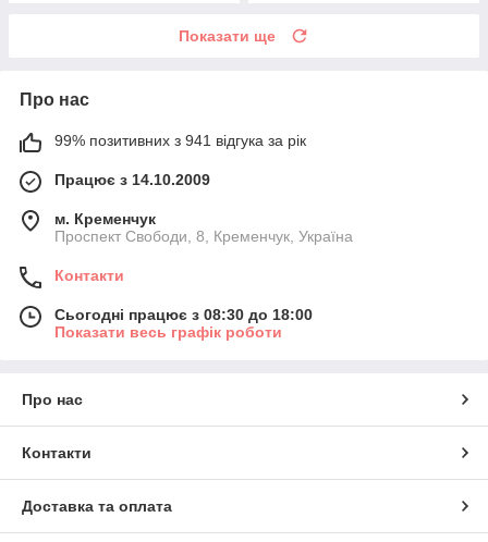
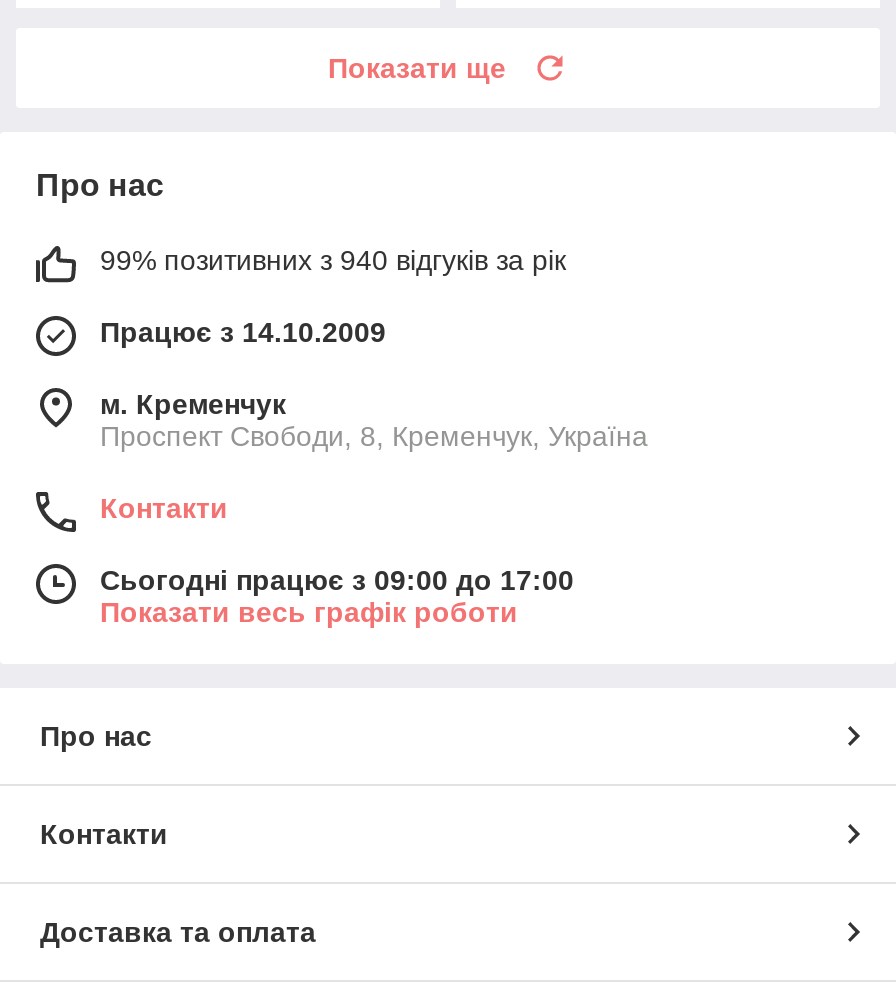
[54,131,306,149] 99% позитивних з 941 відгука за рік -> [100,244,566,276] 99% позитивних з 940 відгуків за рік
[54,306,313,323] Сьогодні працює з 08:30 до 18:00 -> [100,564,574,596] Сьогодні працює з 09:00 до 17:00

